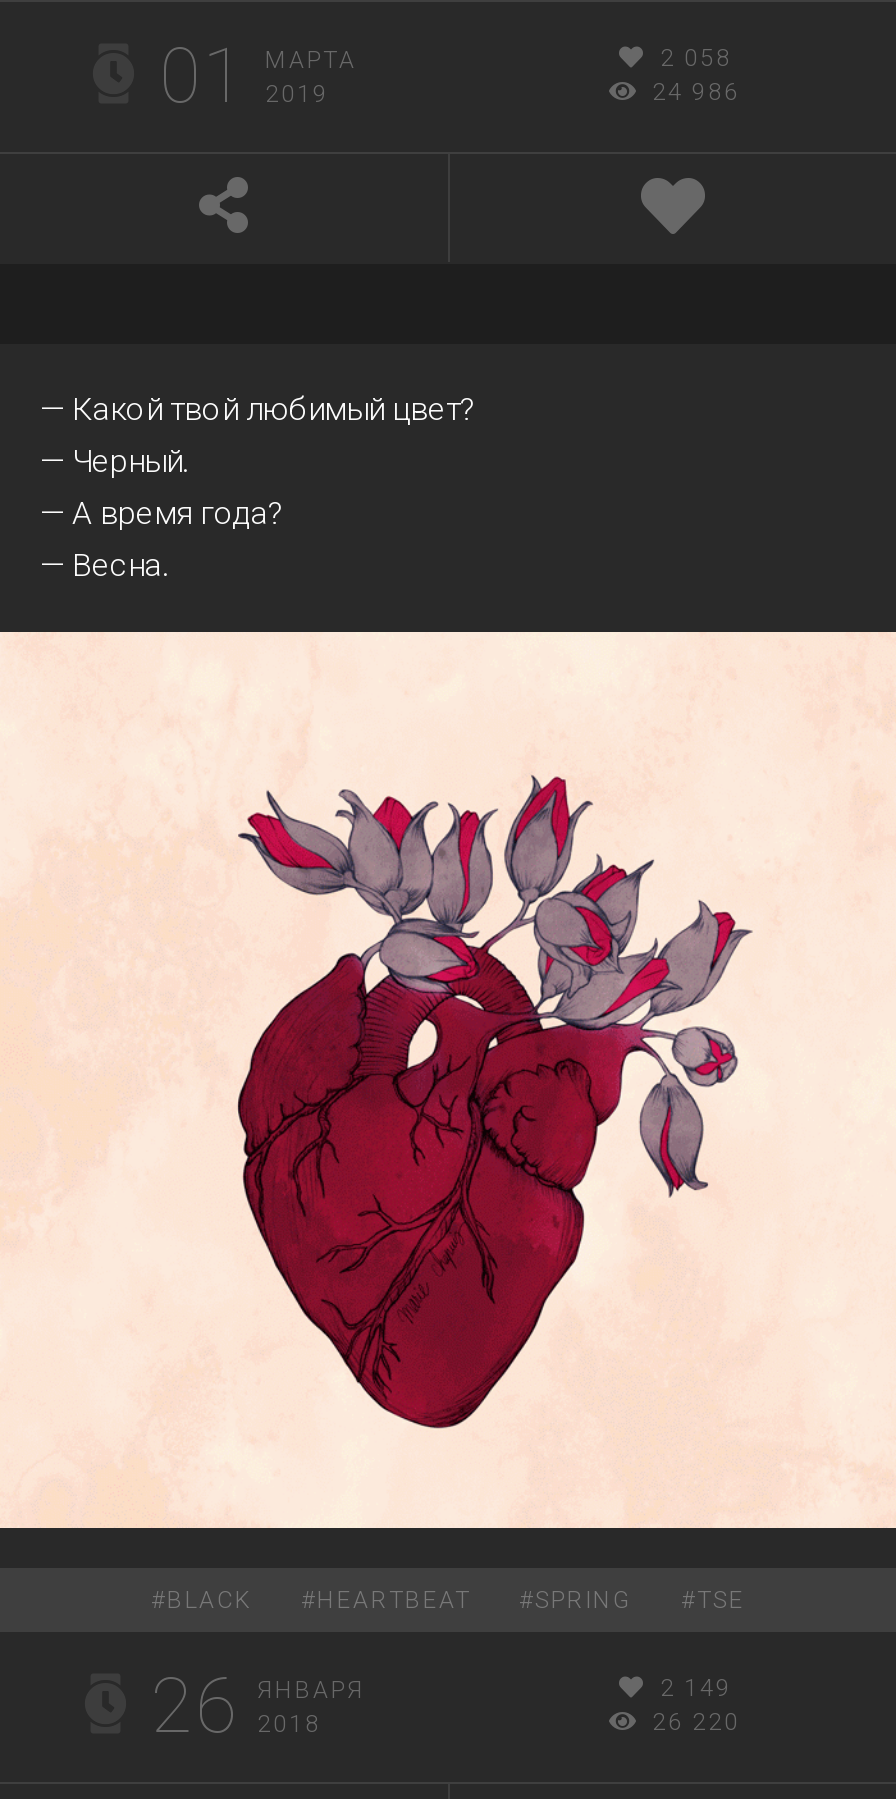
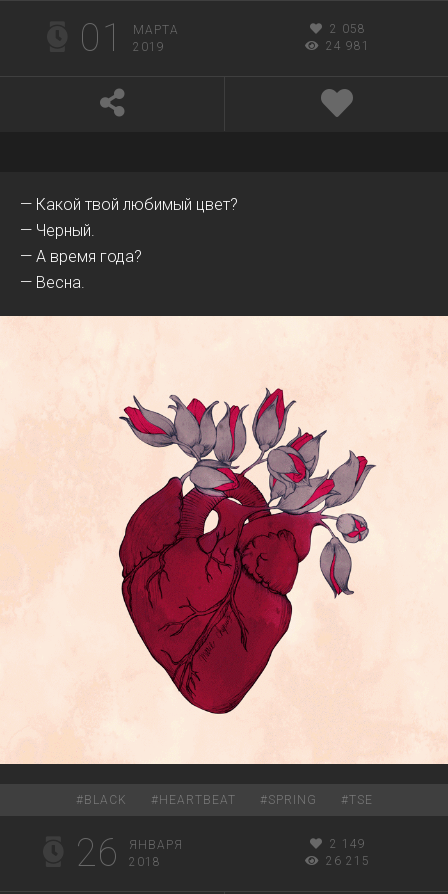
[652,78,740,106] 24 986 -> [326,39,370,53] 24 981
[652,1708,740,1736] 26 220 -> [326,854,370,868] 26 215

